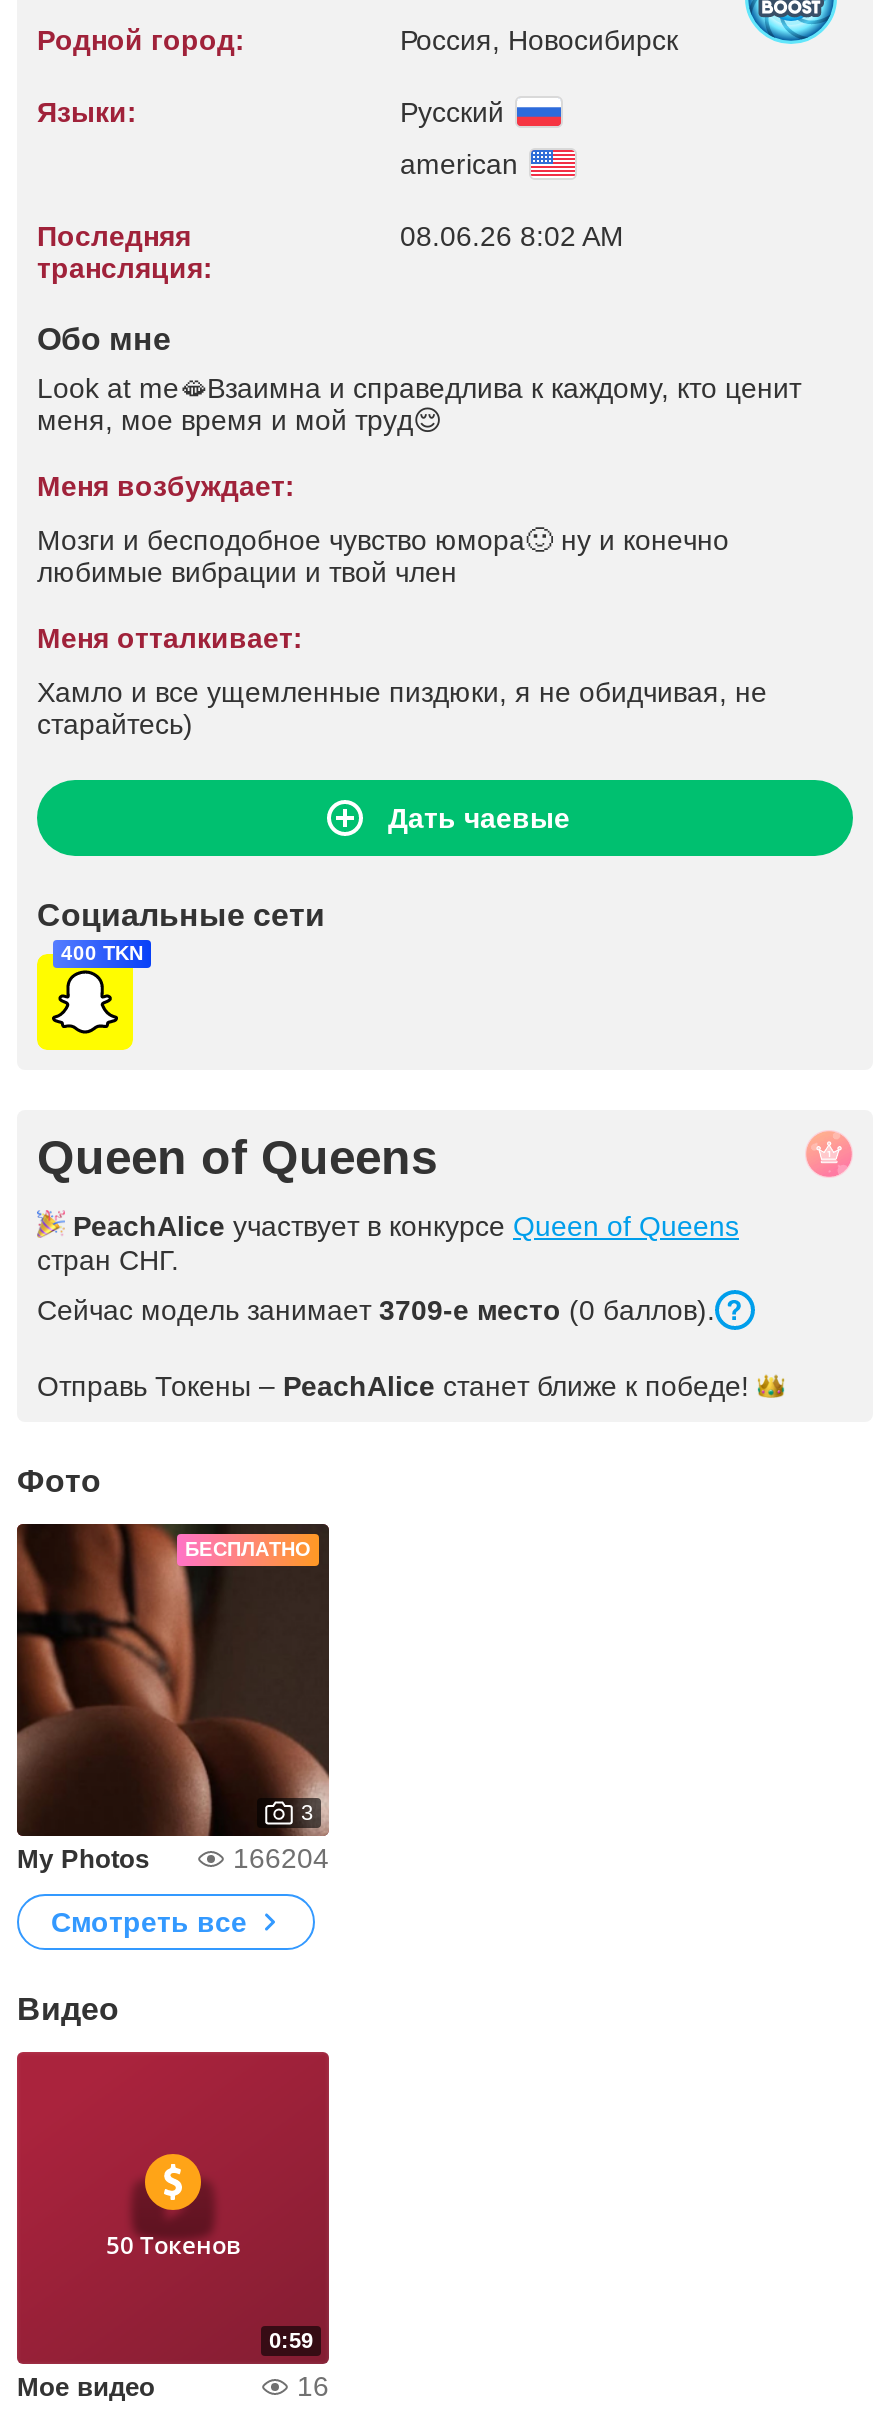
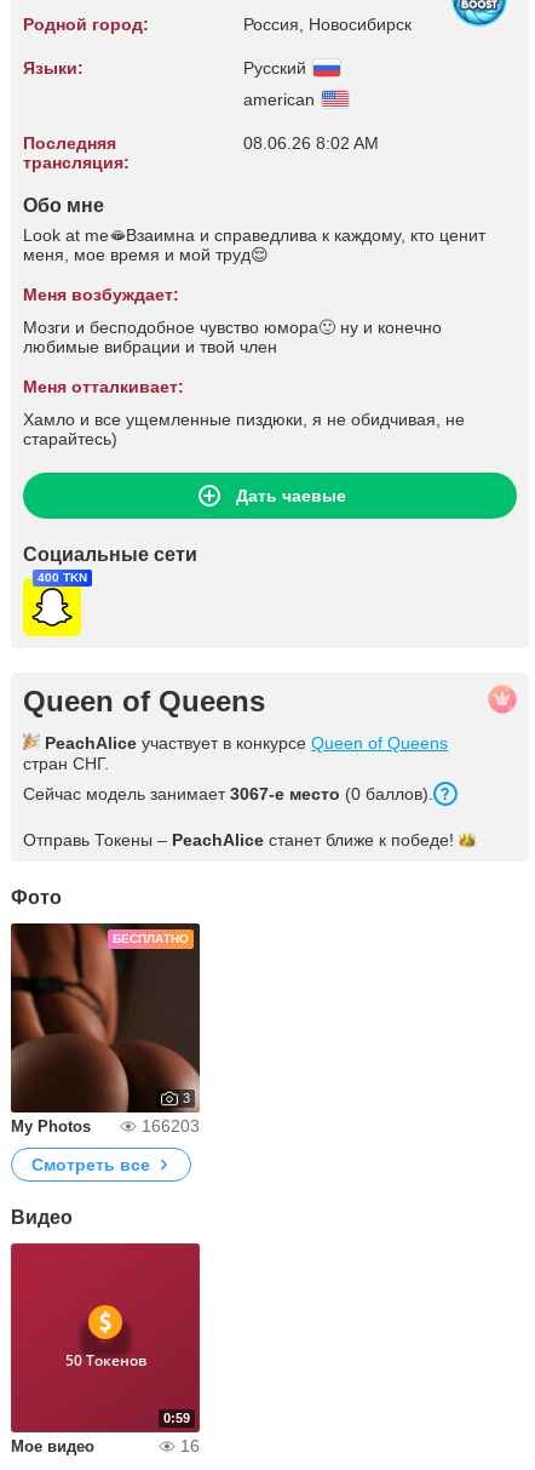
[37,1294,715,1326] Сейчас модель занимает 3709-е место (0 баллов). -> [23,784,433,803] Сейчас модель занимает 3067-е место (0 баллов).
[233,1842,329,1874] 166204 -> [142,1116,200,1136] 166203

